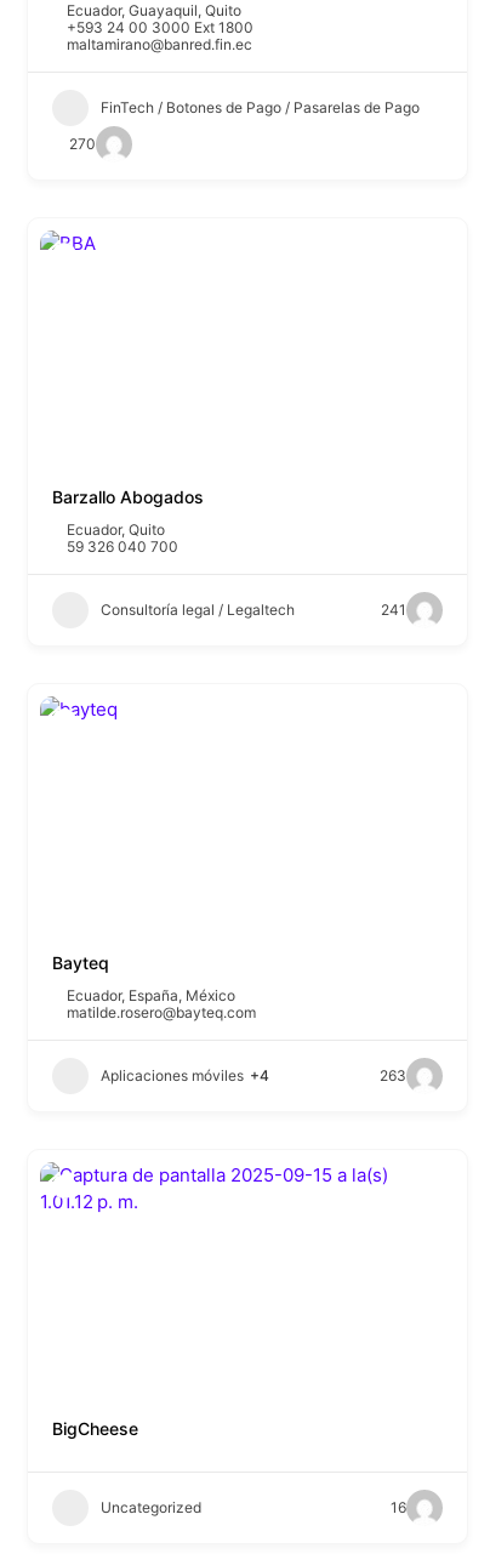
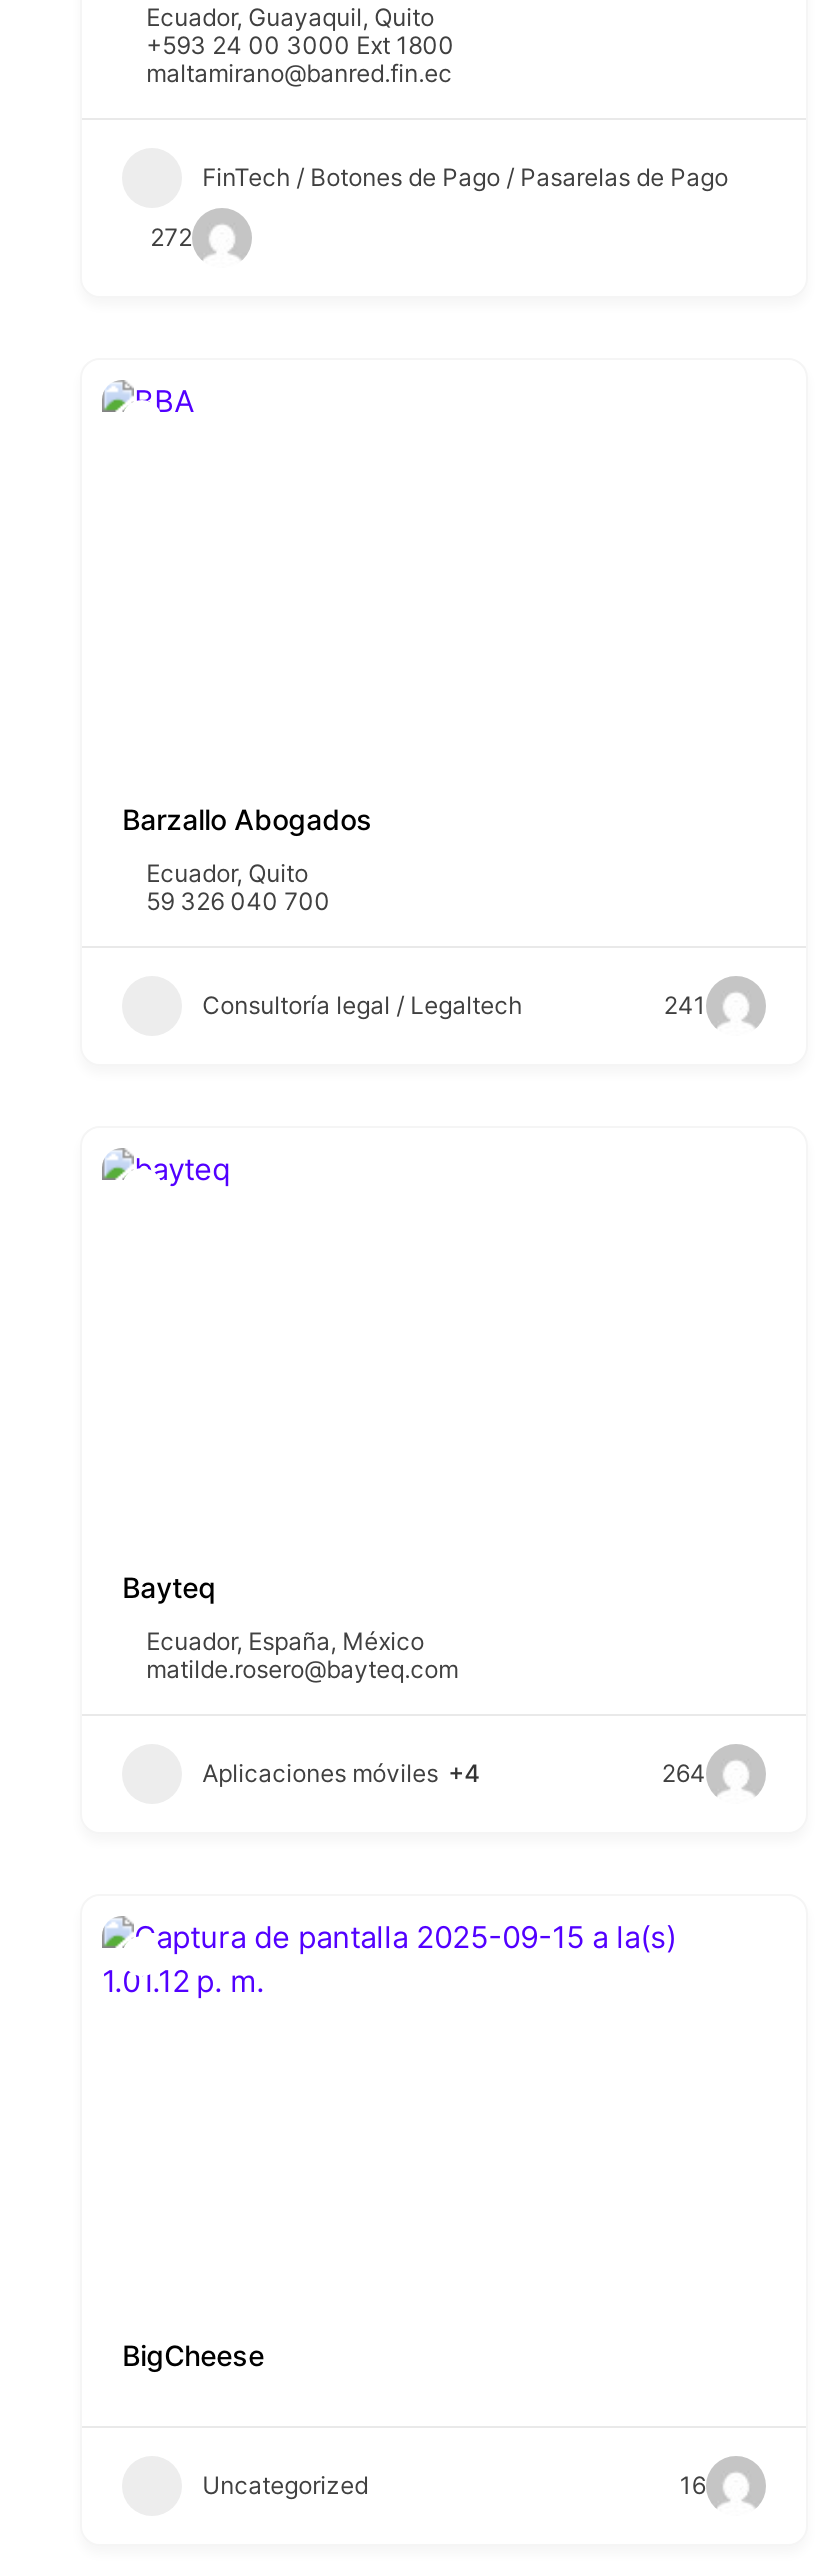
[69,135,96,153] 270 -> [150,222,192,252] 272
[380,1066,406,1085] 263 -> [662,1758,706,1788] 264

